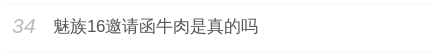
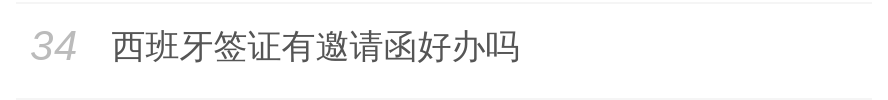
[53,17,258,36] 魅族16邀请函牛肉是真的吗 -> [112,27,520,65] 西班牙签证有邀请函好办吗

